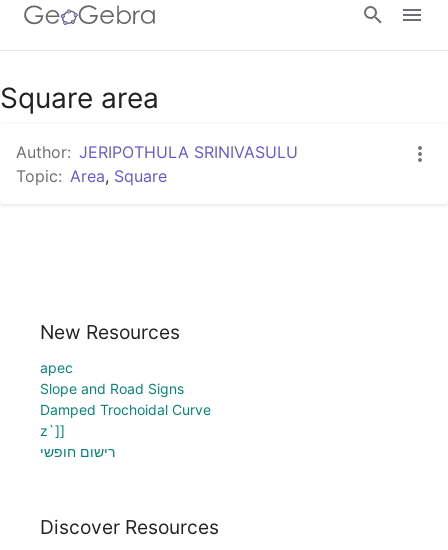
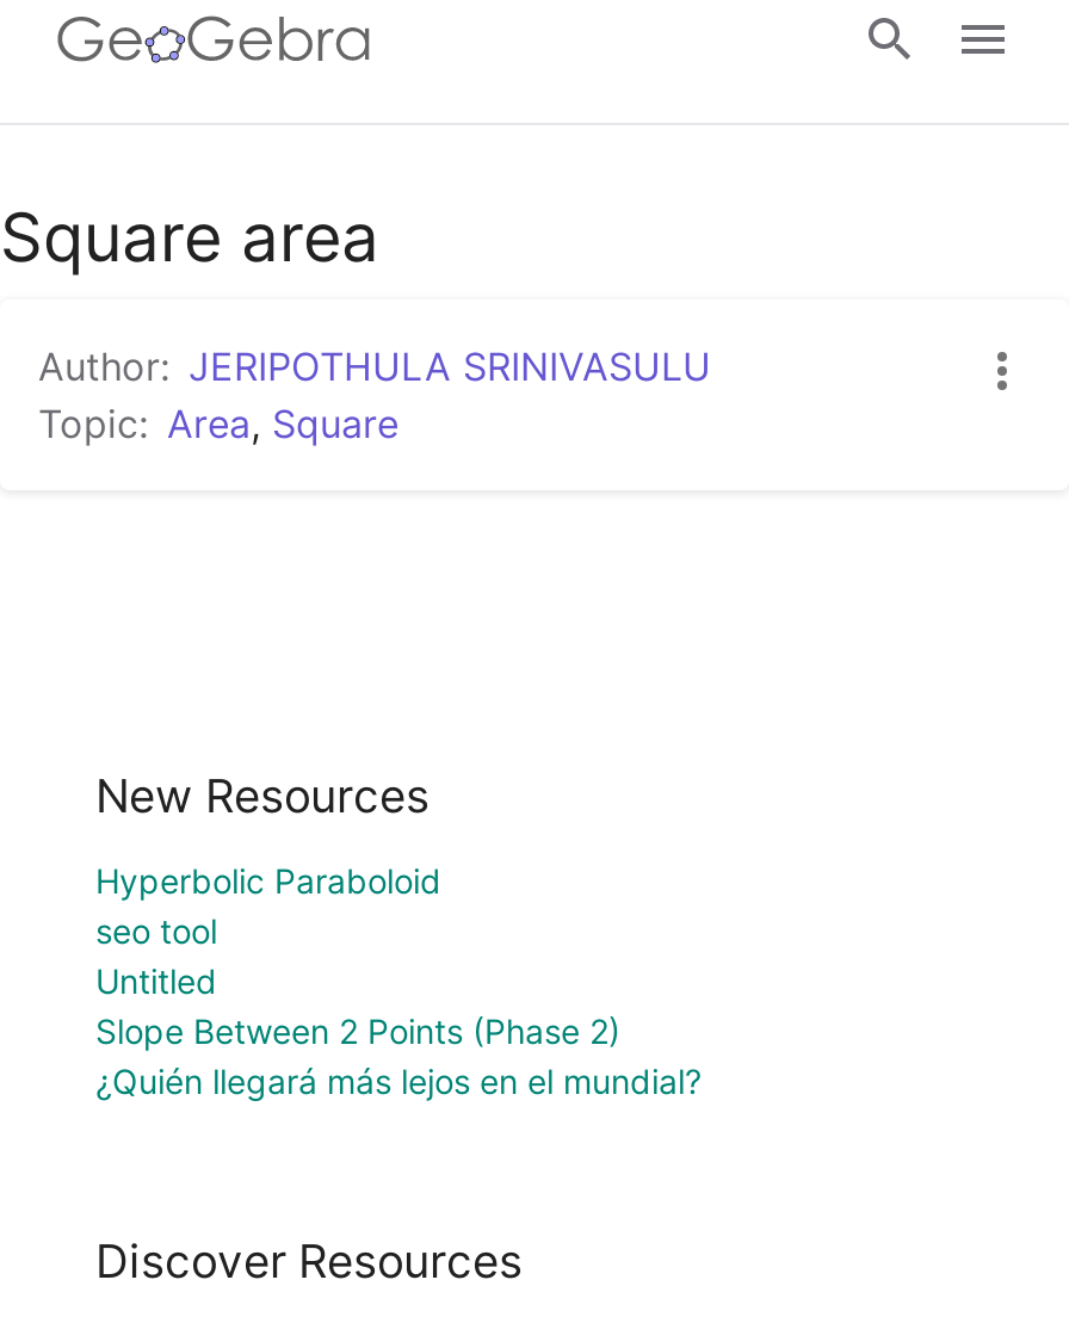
[40,359,211,460] apec | Slope and Road Signs | Damped Trochoidal Curve | z`]] | רישום חופשי -> [95,860,702,1101] Hyperbolic Paraboloid | seo tool | Untitled | Slope Between 2 Points (Phase 2) | ¿Quién llegará más lejos en el mundial?

